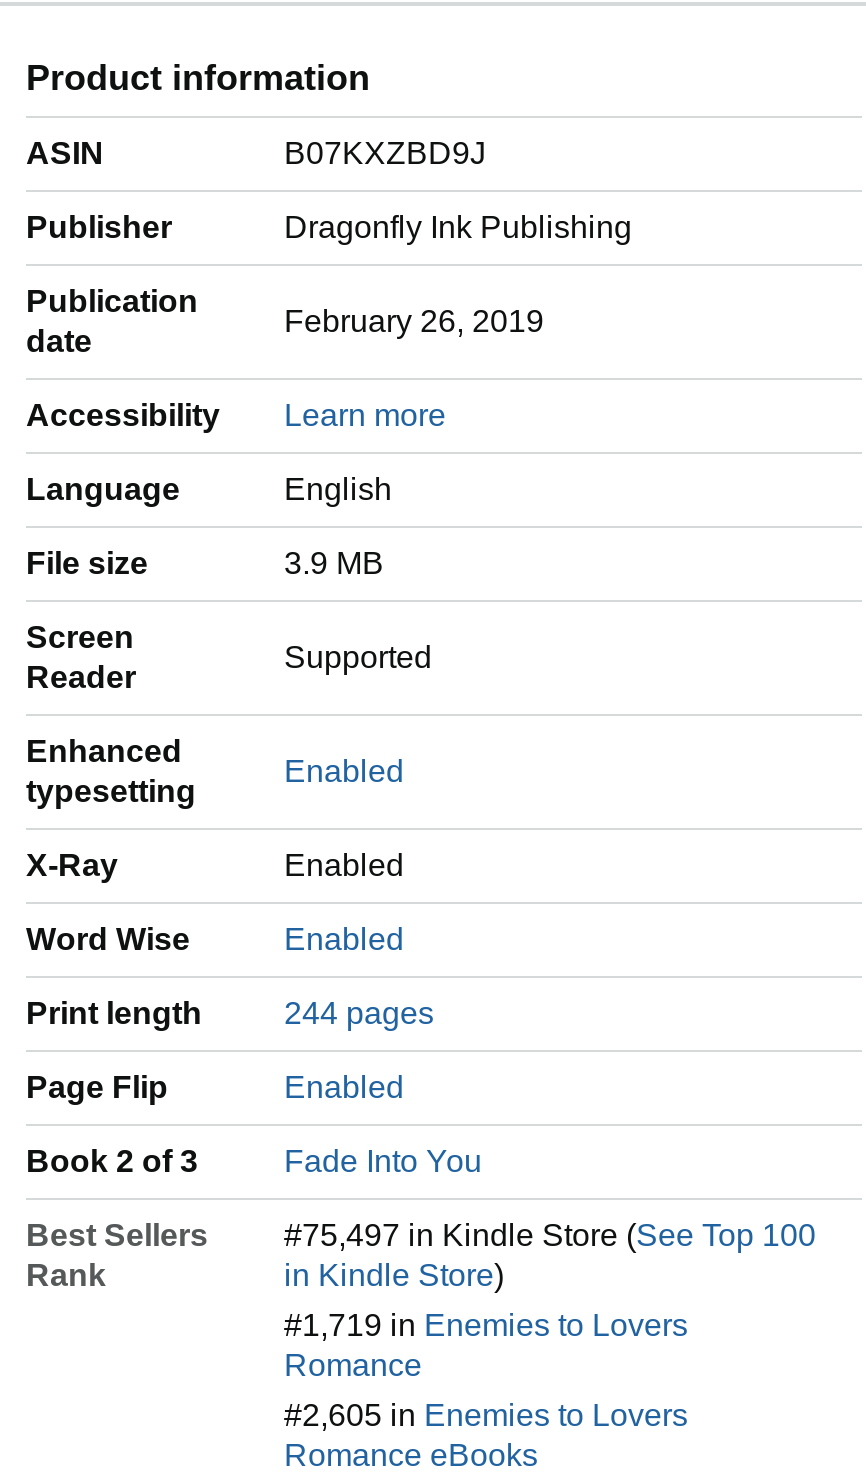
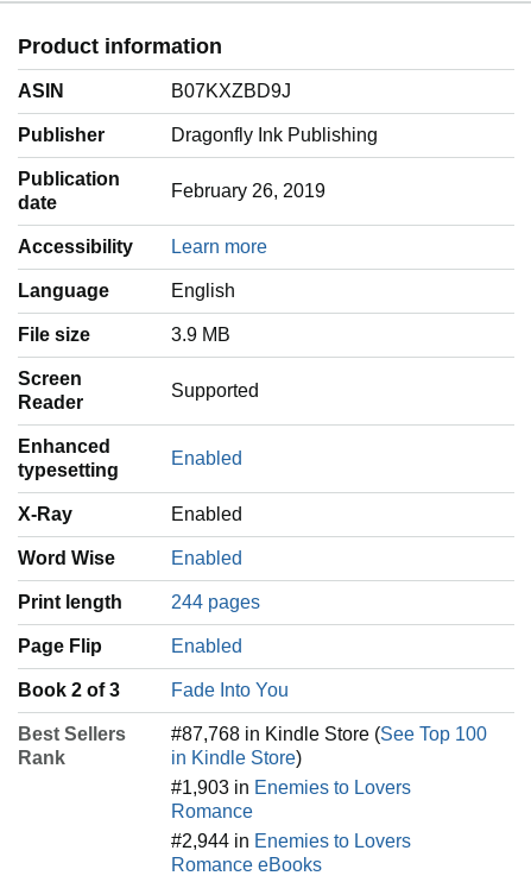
[284,1218,816,1252] #75,497 in Kindle Store (See Top 100 -> [171,724,487,744] #87,768 in Kindle Store (See Top 100
[284,1308,688,1342] #1,719 in Enemies to Lovers -> [171,777,411,798] #1,903 in Enemies to Lovers
[284,1398,688,1432] #2,605 in Enemies to Lovers -> [171,831,411,851] #2,944 in Enemies to Lovers

